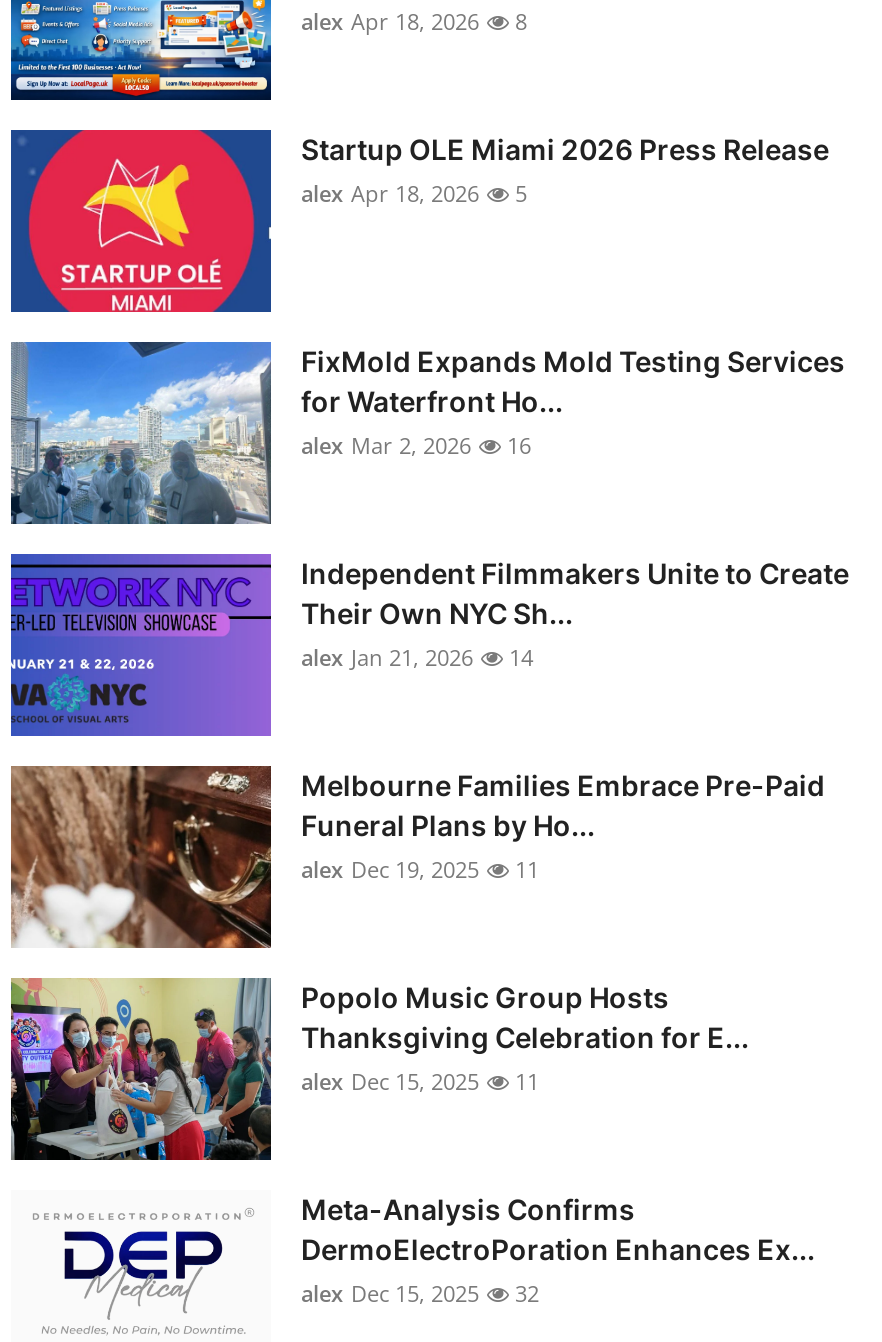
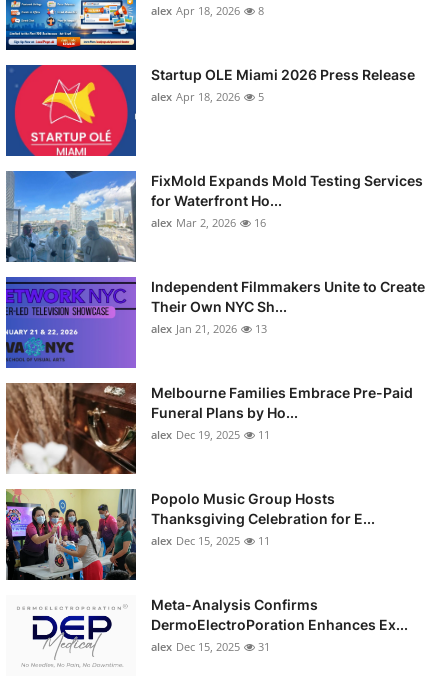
[301,642,533,672] alex Jan 21, 2026 14 -> [151,321,267,336] alex Jan 21, 2026 13
[301,1278,539,1308] alex Dec 15, 2025 32 -> [151,639,270,654] alex Dec 15, 2025 31

